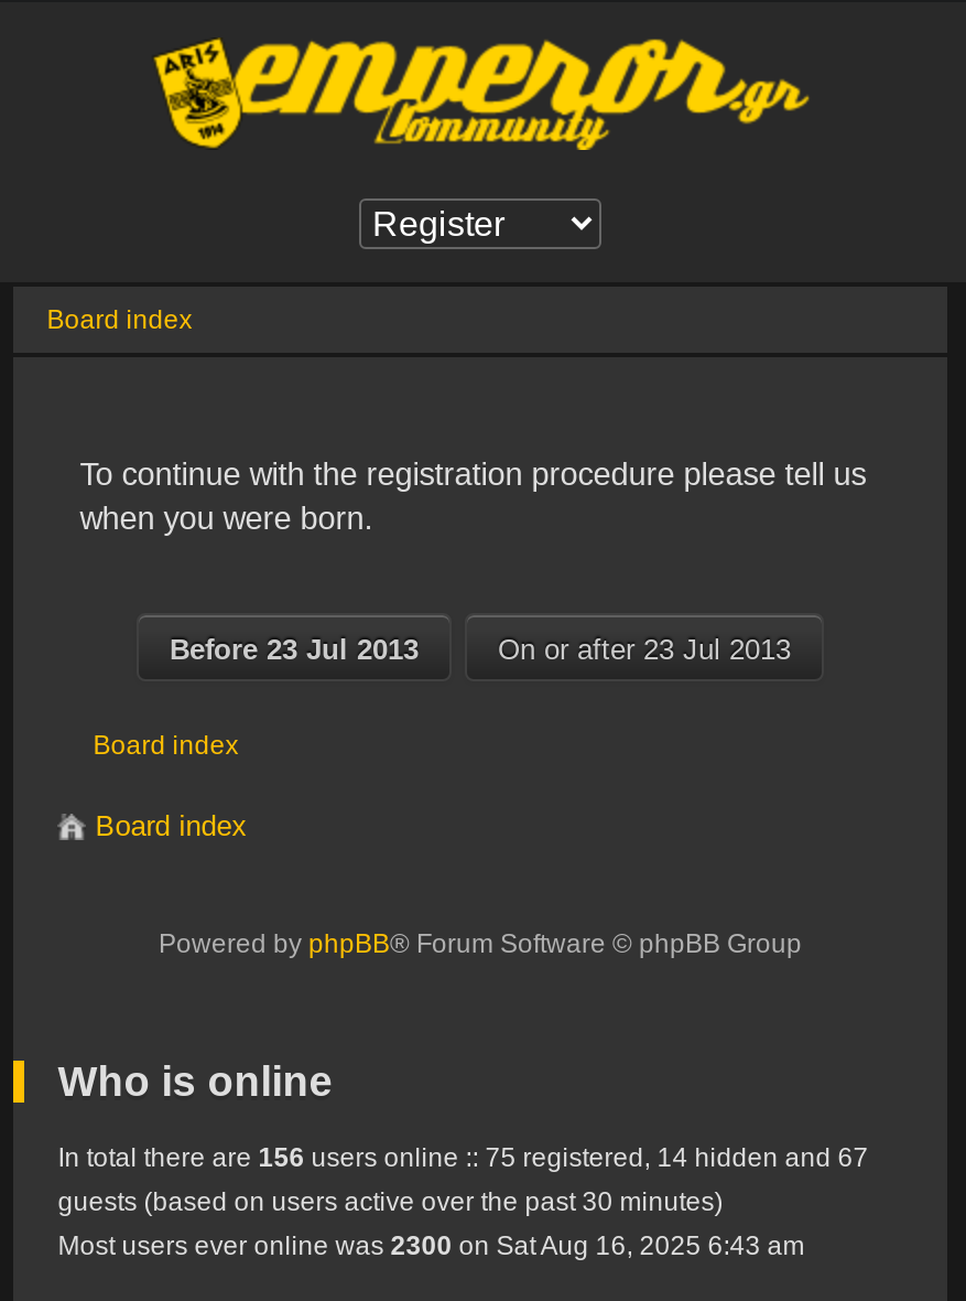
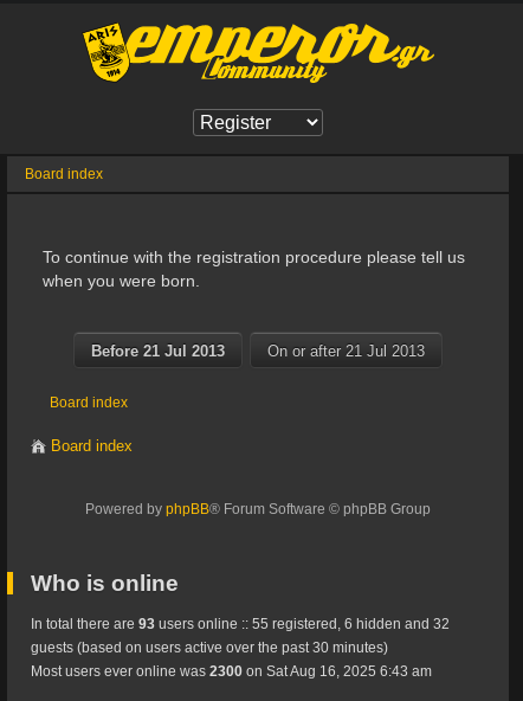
[170,634,419,667] Before 23 Jul 2013 -> [91,343,225,360] Before 21 Jul 2013
[498,634,791,667] On or after 23 Jul 2013 -> [267,343,425,360] On or after 21 Jul 2013
[58,1143,868,1174] In total there are 156 users online :: 75 registered, 14 hidden and 67 -> [31,616,450,633] In total there are 93 users online :: 55 registered, 6 hidden and 32

